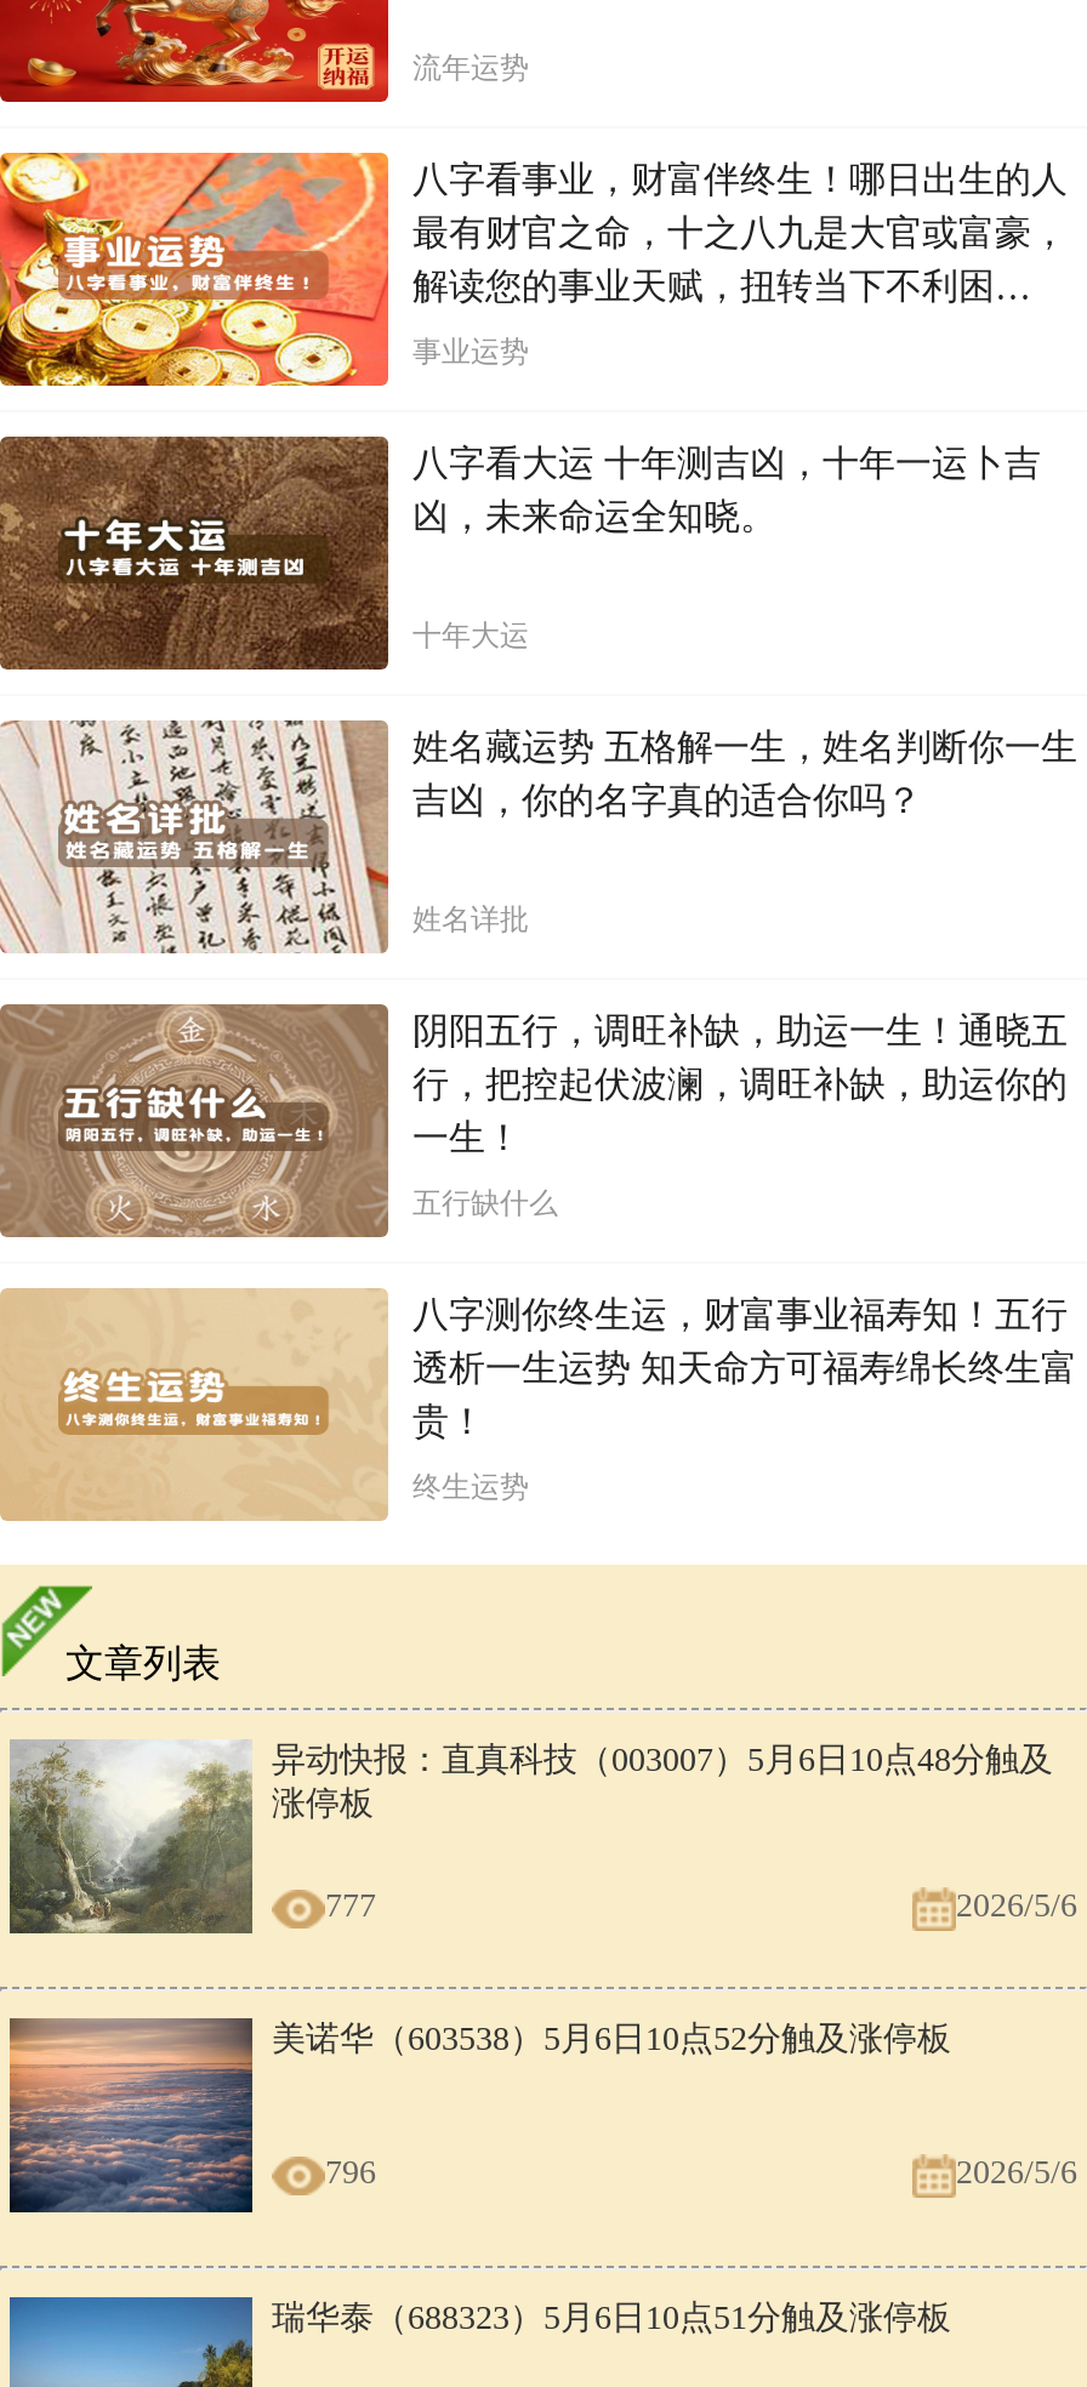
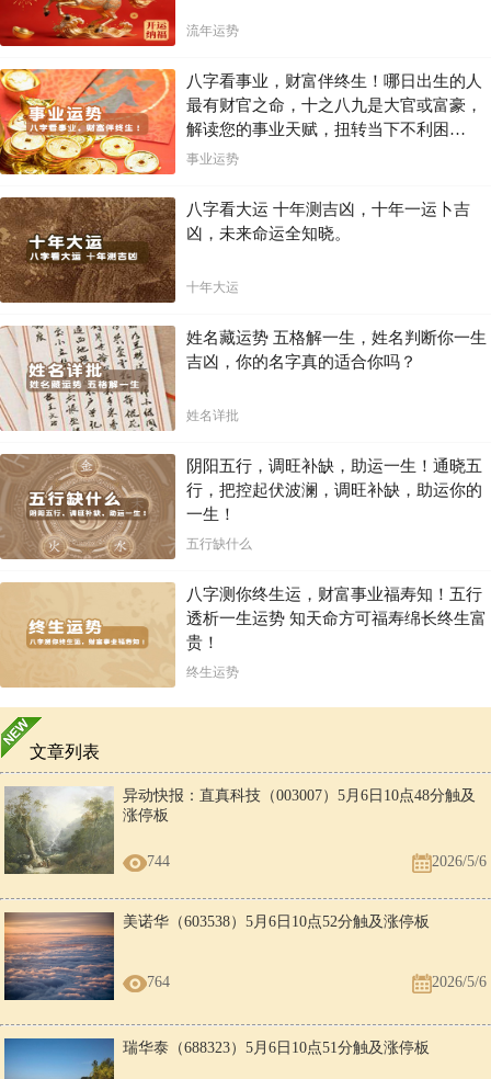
[325,1888,376,1925] 777 -> [147,854,170,870] 744
[325,2155,376,2192] 796 -> [147,974,170,991] 764

